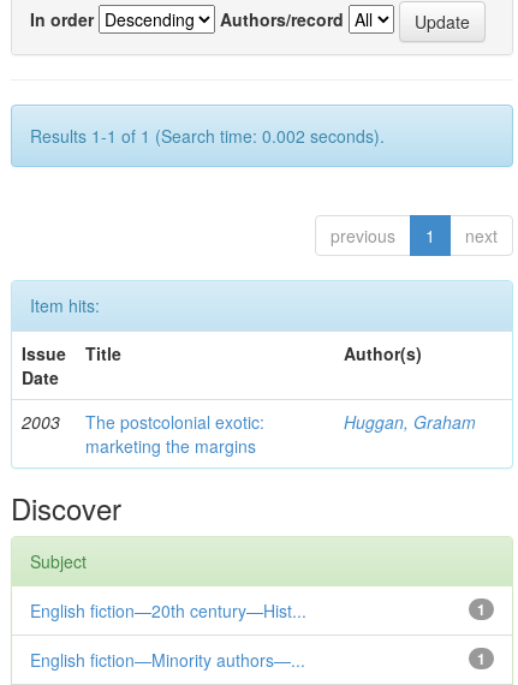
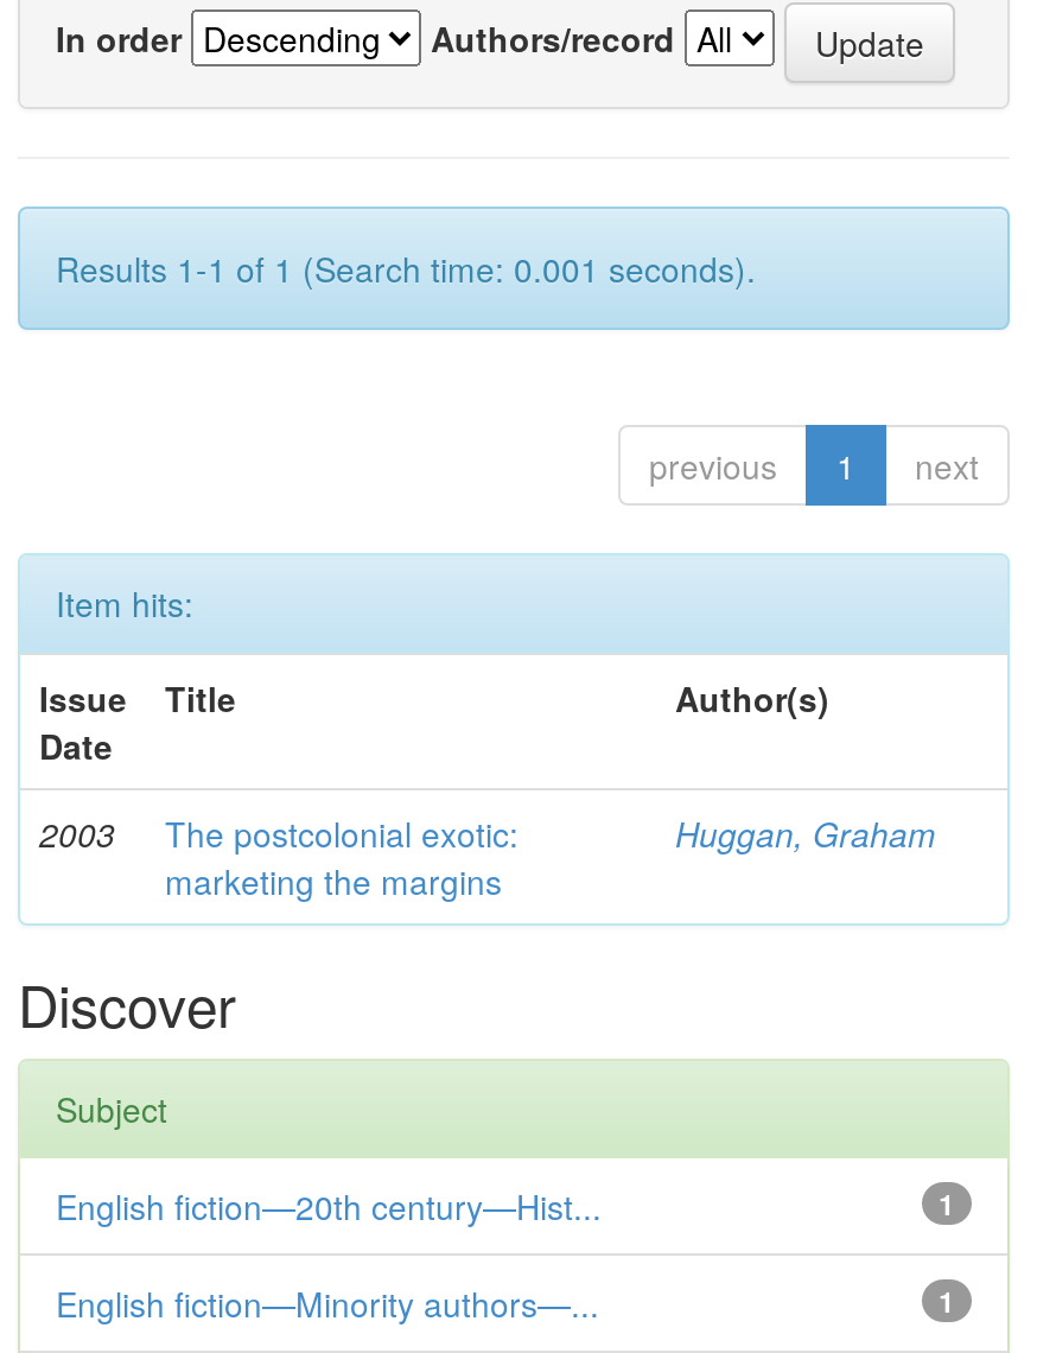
[30,124,385,148] Results 1-1 of 1 (Search time: 0.002 seconds). -> [56,244,756,292] Results 1-1 of 1 (Search time: 0.001 seconds).

